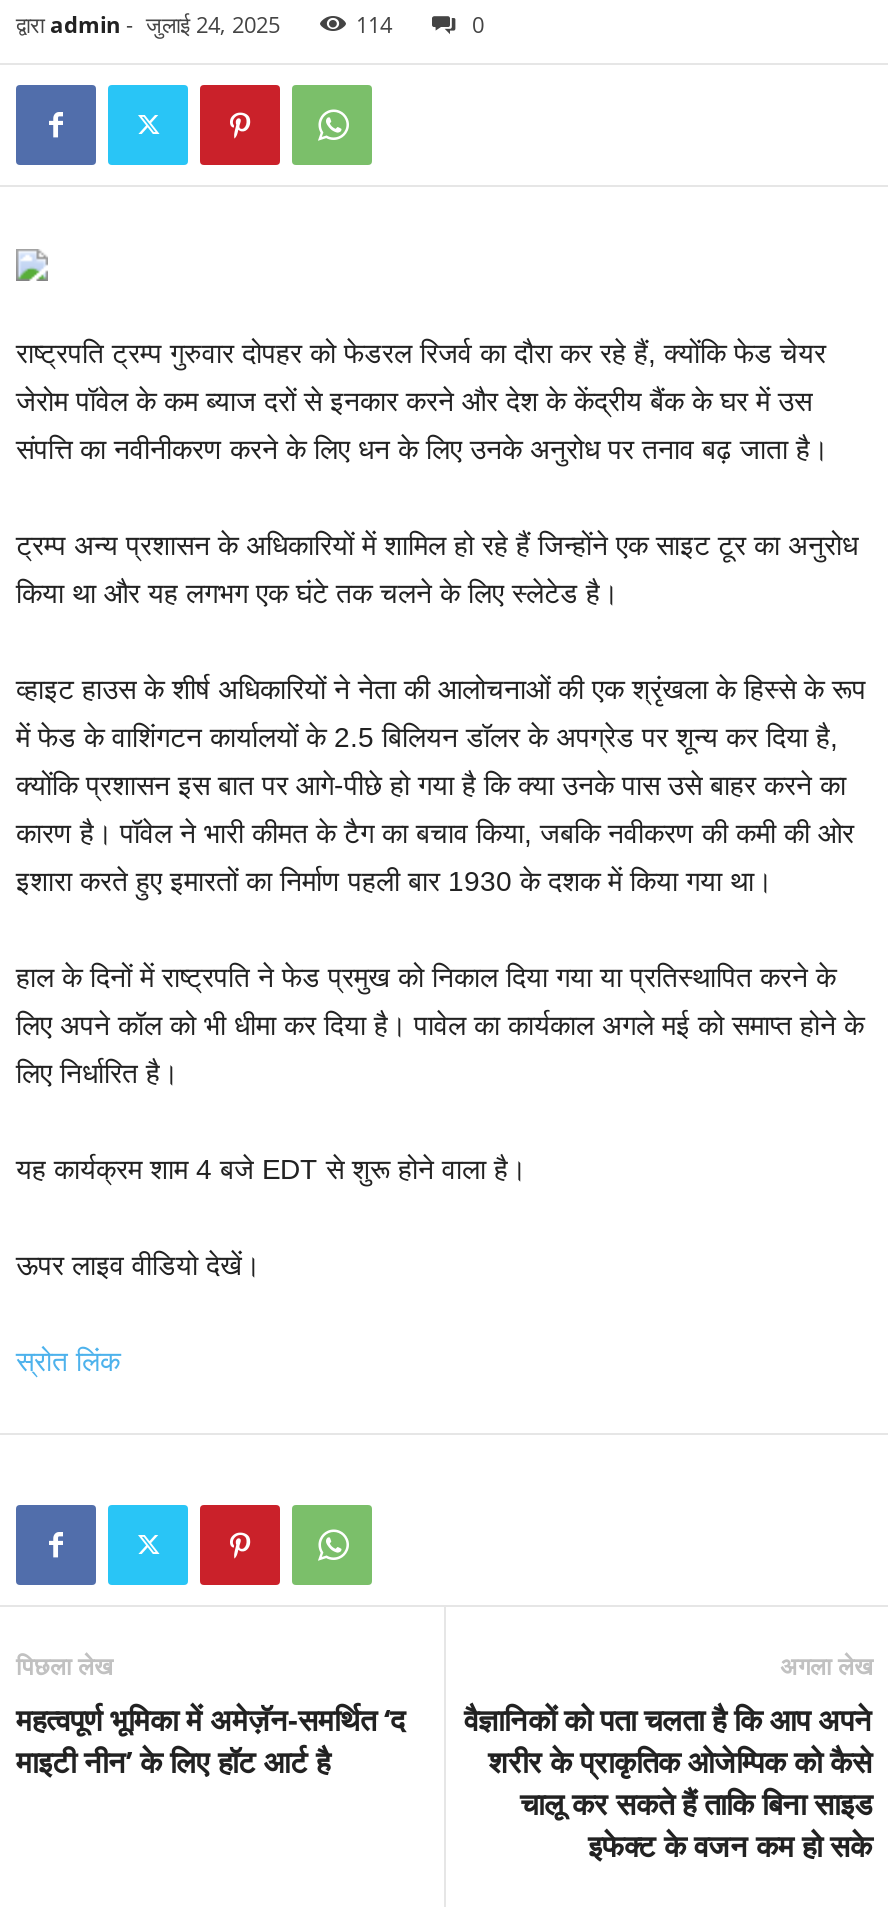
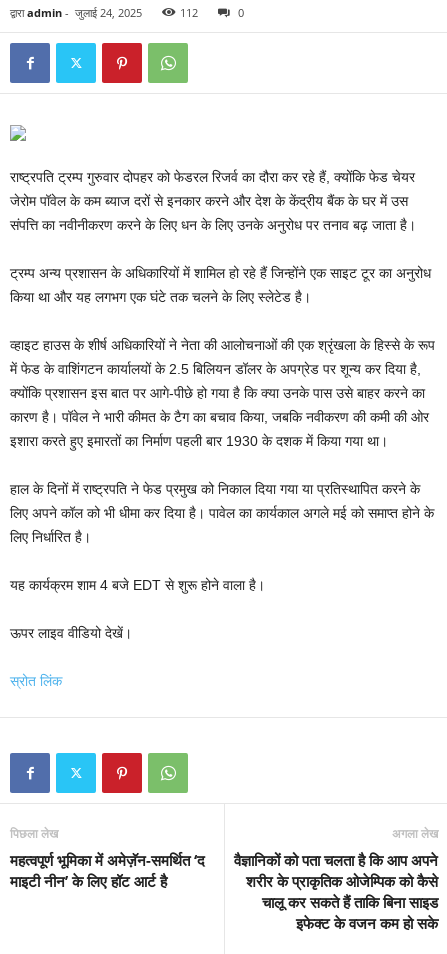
[356,9,392,39] 114 -> [180,5,198,20] 112

